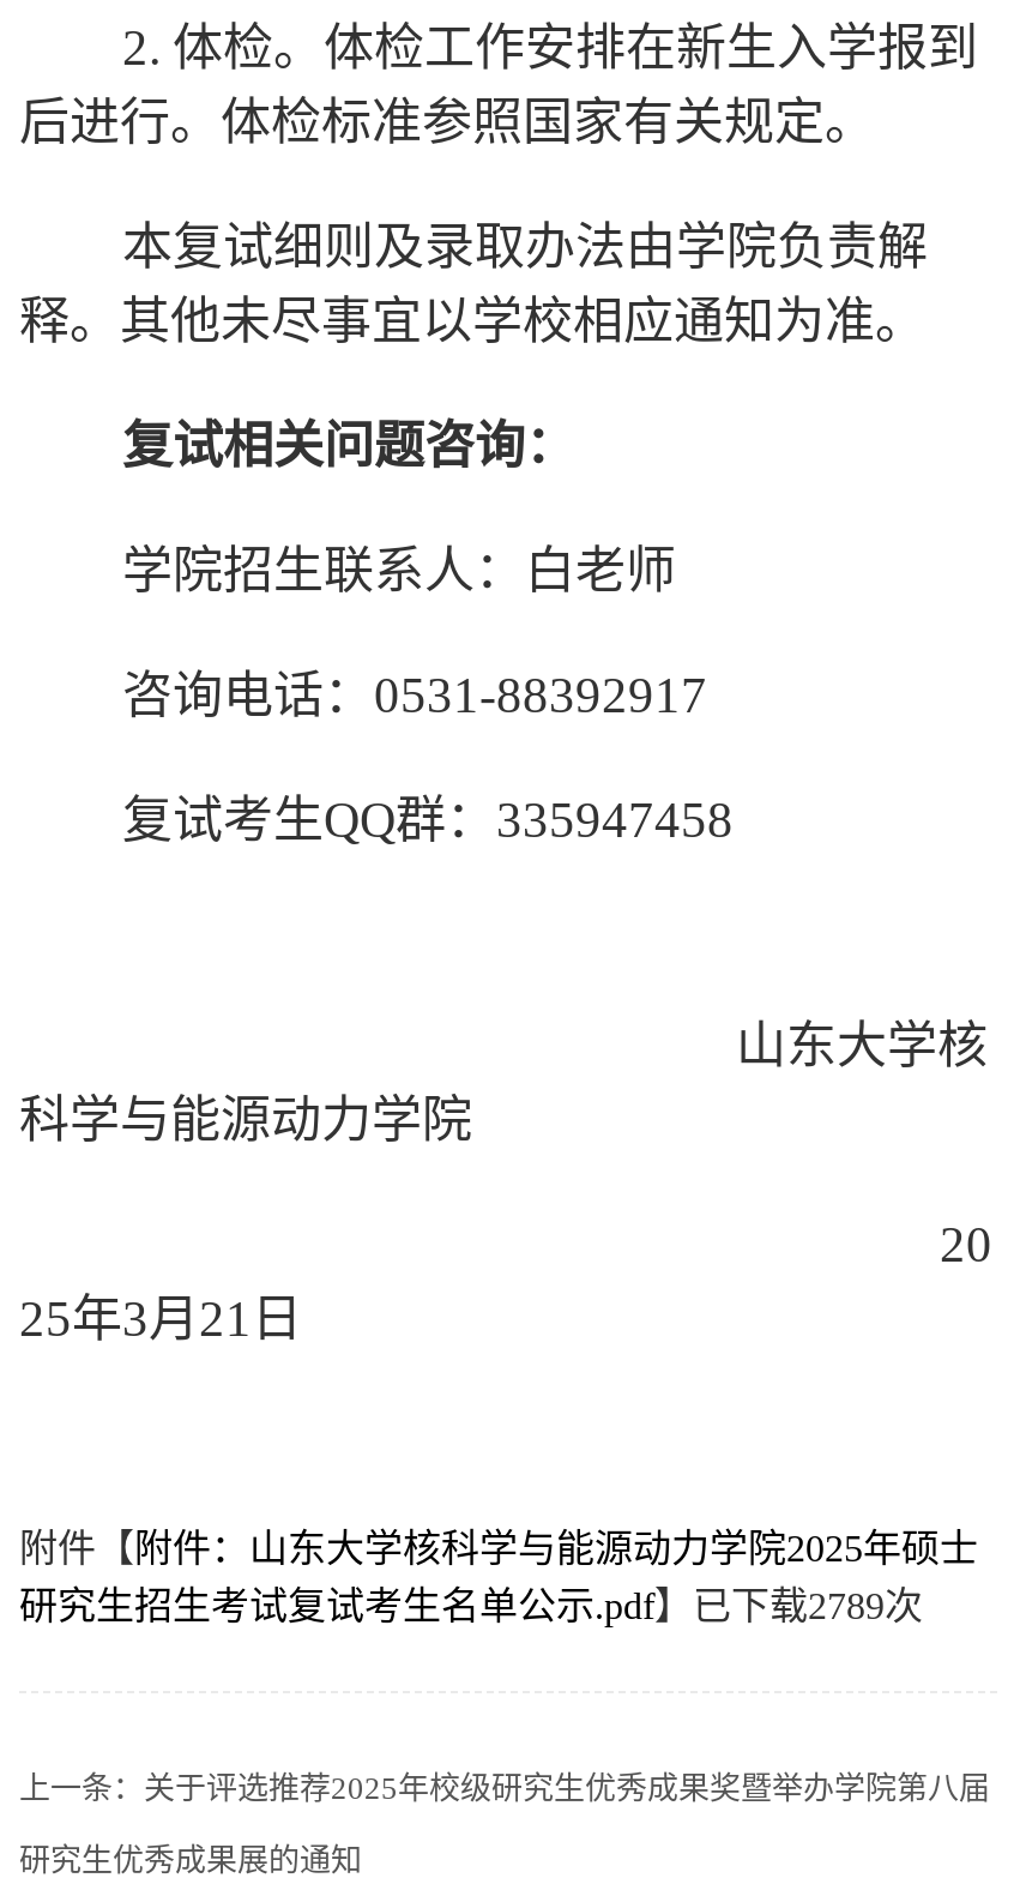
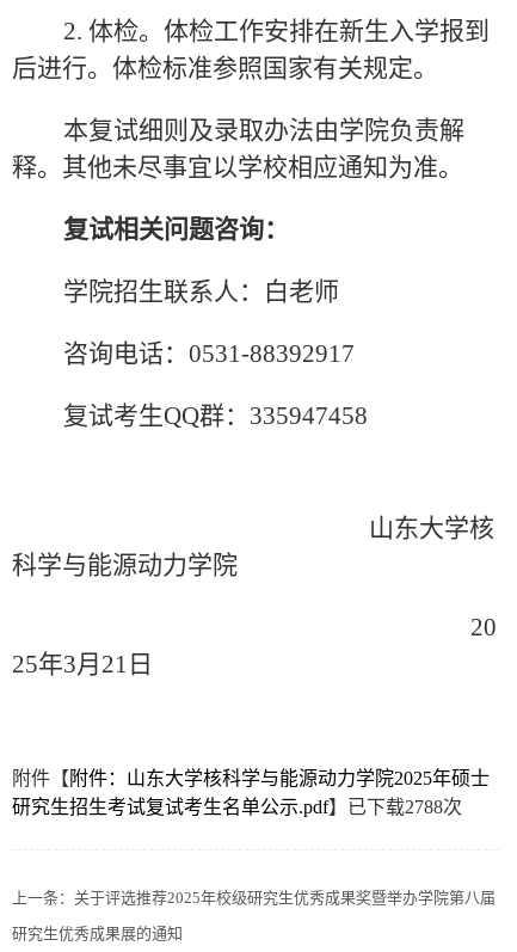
[19,1585,923,1626] 研究生招生考试复试考生名单公示.pdf】已下载2789次 -> [12,796,462,817] 研究生招生考试复试考生名单公示.pdf】已下载2788次

